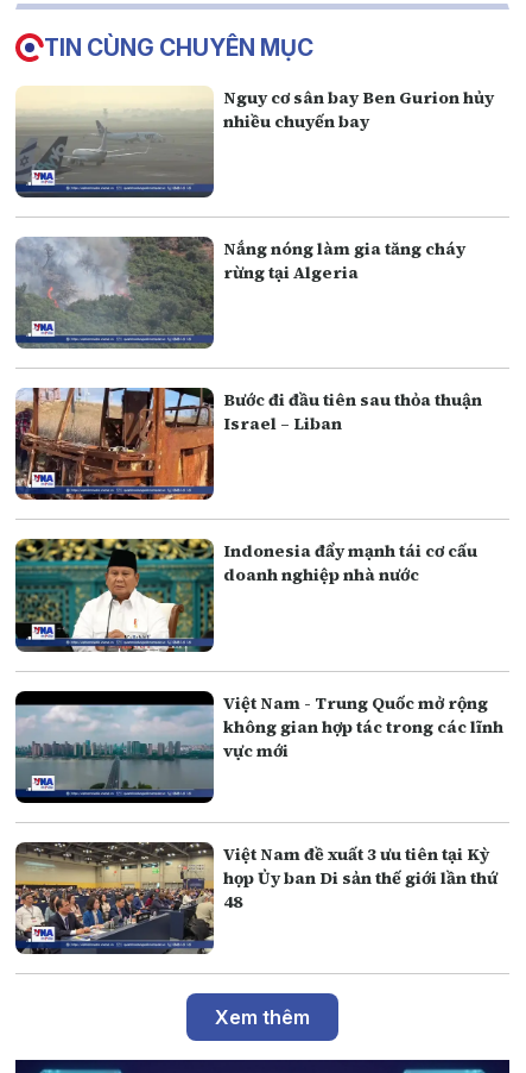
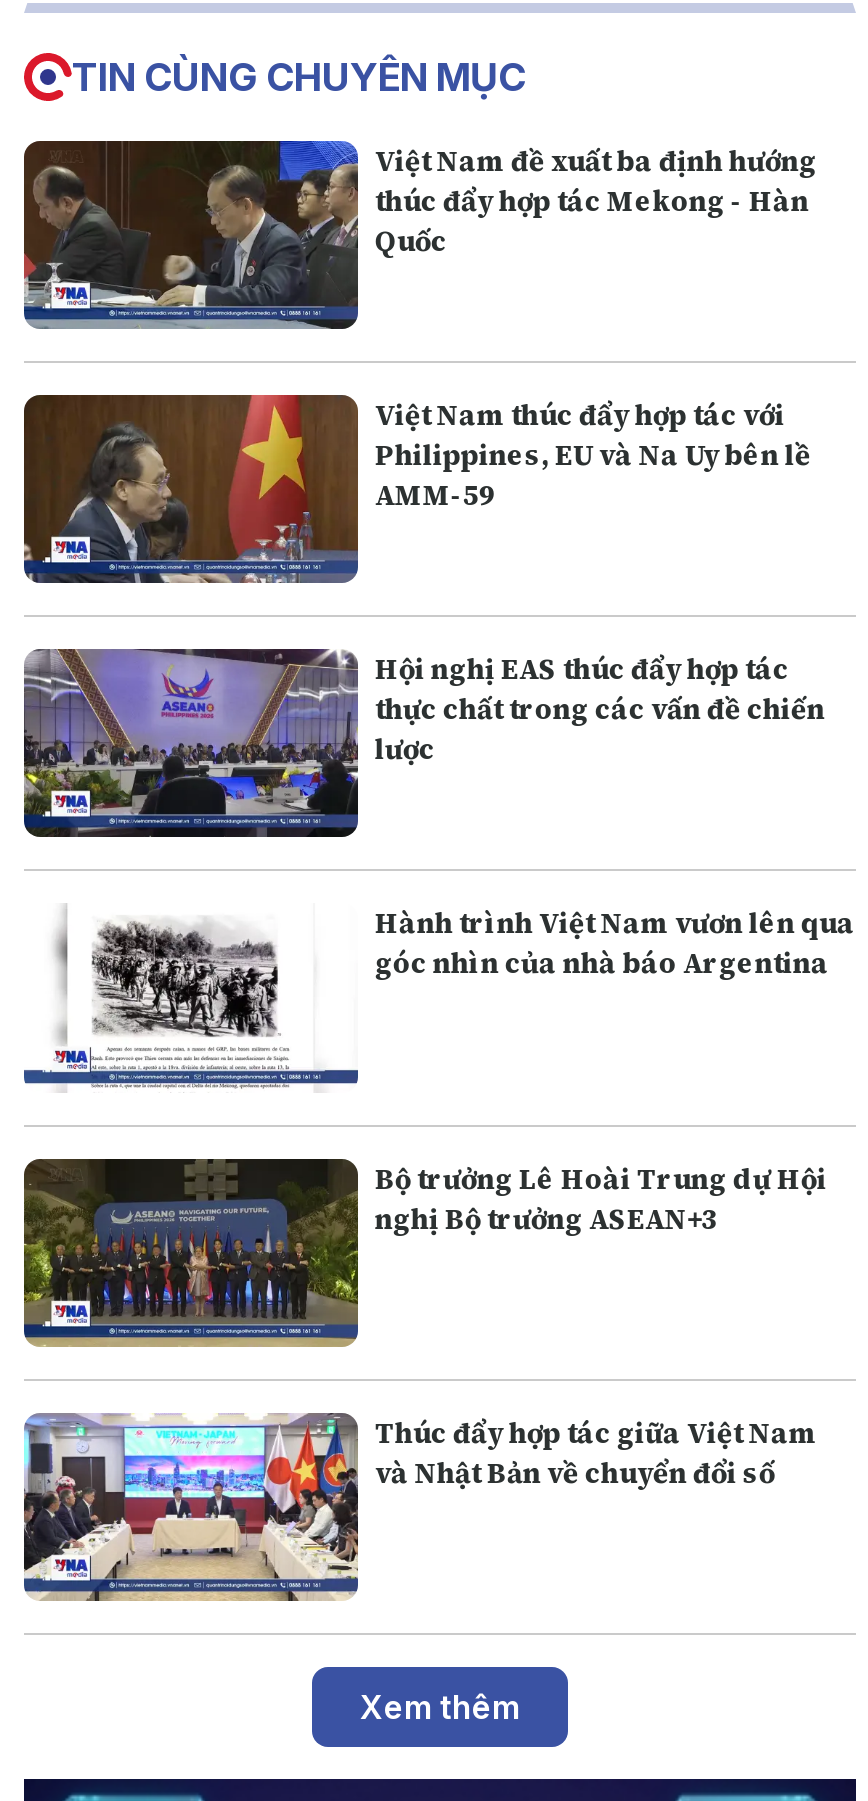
[15,86,494,197] [image] | Nguy cơ sân bay Ben Gurion hủy | nhiều chuyến bay -> [22,139,817,329] [image] | Việt Nam đề xuất ba định hướng | thúc đẩy hợp tác Mekong - Hàn | Quốc
[14,236,466,349] [image] | Nắng nóng làm gia tăng cháy | rừng tại Algeria -> [22,393,811,583] [image] | Việt Nam thúc đẩy hợp tác với | Philippines, EU và Na Uy bên lề | AMM-59
[15,387,483,501] [image] | Bước đi đầu tiên sau thỏa thuận | Israel – Liban -> [24,647,825,839] [image] | Hội nghị EAS thúc đẩy hợp tác | thực chất trong các vấn đề chiến | lược
[14,538,478,653] [image] | Indonesia đẩy mạnh tái cơ cấu | doanh nghiệp nhà nước -> [24,903,855,1093] [image] | Hành trình Việt Nam vươn lên qua | góc nhìn của nhà báo Argentina
[14,691,504,804] [image] | Việt Nam - Trung Quốc mở rộng | không gian hợp tác trong các lĩnh | vực mới -> [22,1158,827,1347] [image] | Bộ trưởng Lê Hoài Trung dự Hội | nghị Bộ trưởng ASEAN+3
[14,841,498,955] [image] | Việt Nam đề xuất 3 ưu tiên tại Kỳ | họp Ủy ban Di sản thế giới lần thứ | 48 -> [22,1412,817,1603] [image] | Thúc đẩy hợp tác giữa Việt Nam | và Nhật Bản về chuyển đổi số

